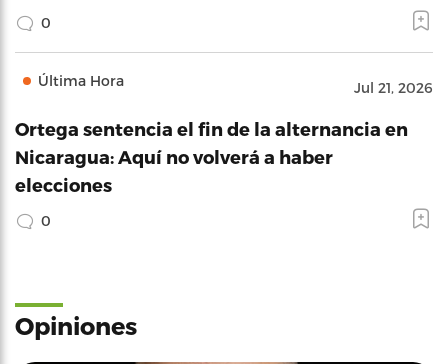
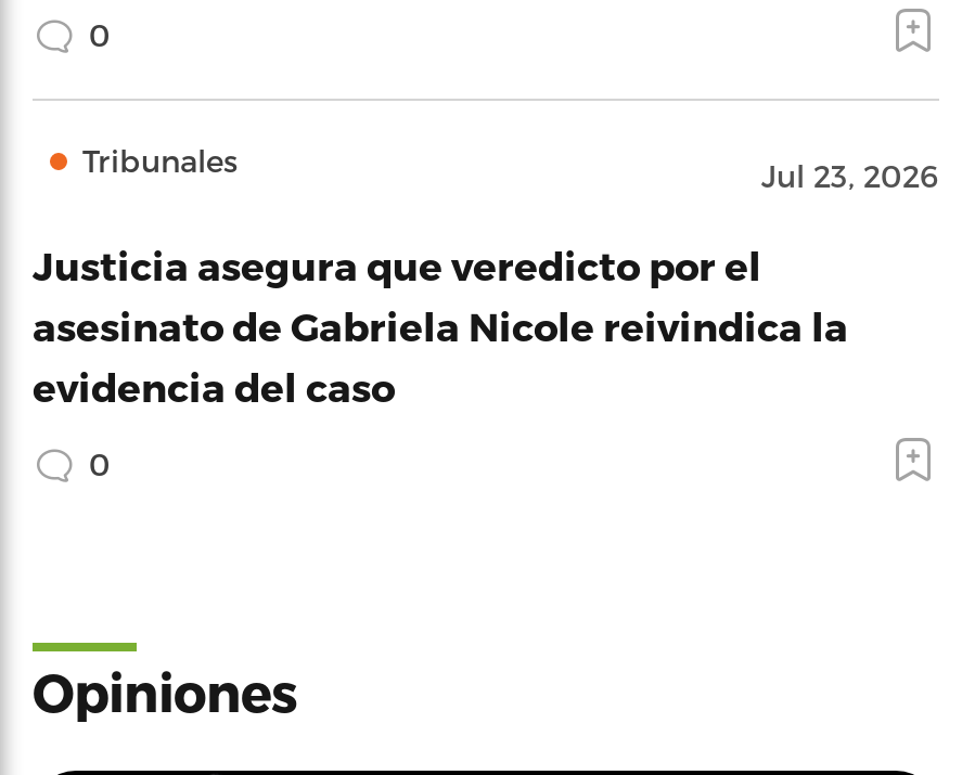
[38,72,433,96] Última Hora | Jul 21, 2026 -> [82,142,939,194] Tribunales | Jul 23, 2026
[15,118,408,195] Ortega sentencia el fin de la alternancia en | Nicaragua: Aquí no volverá a haber | elecciones -> [33,242,848,409] Justicia asegura que veredicto por el | asesinato de Gabriela Nicole reivindica la | evidencia del caso

